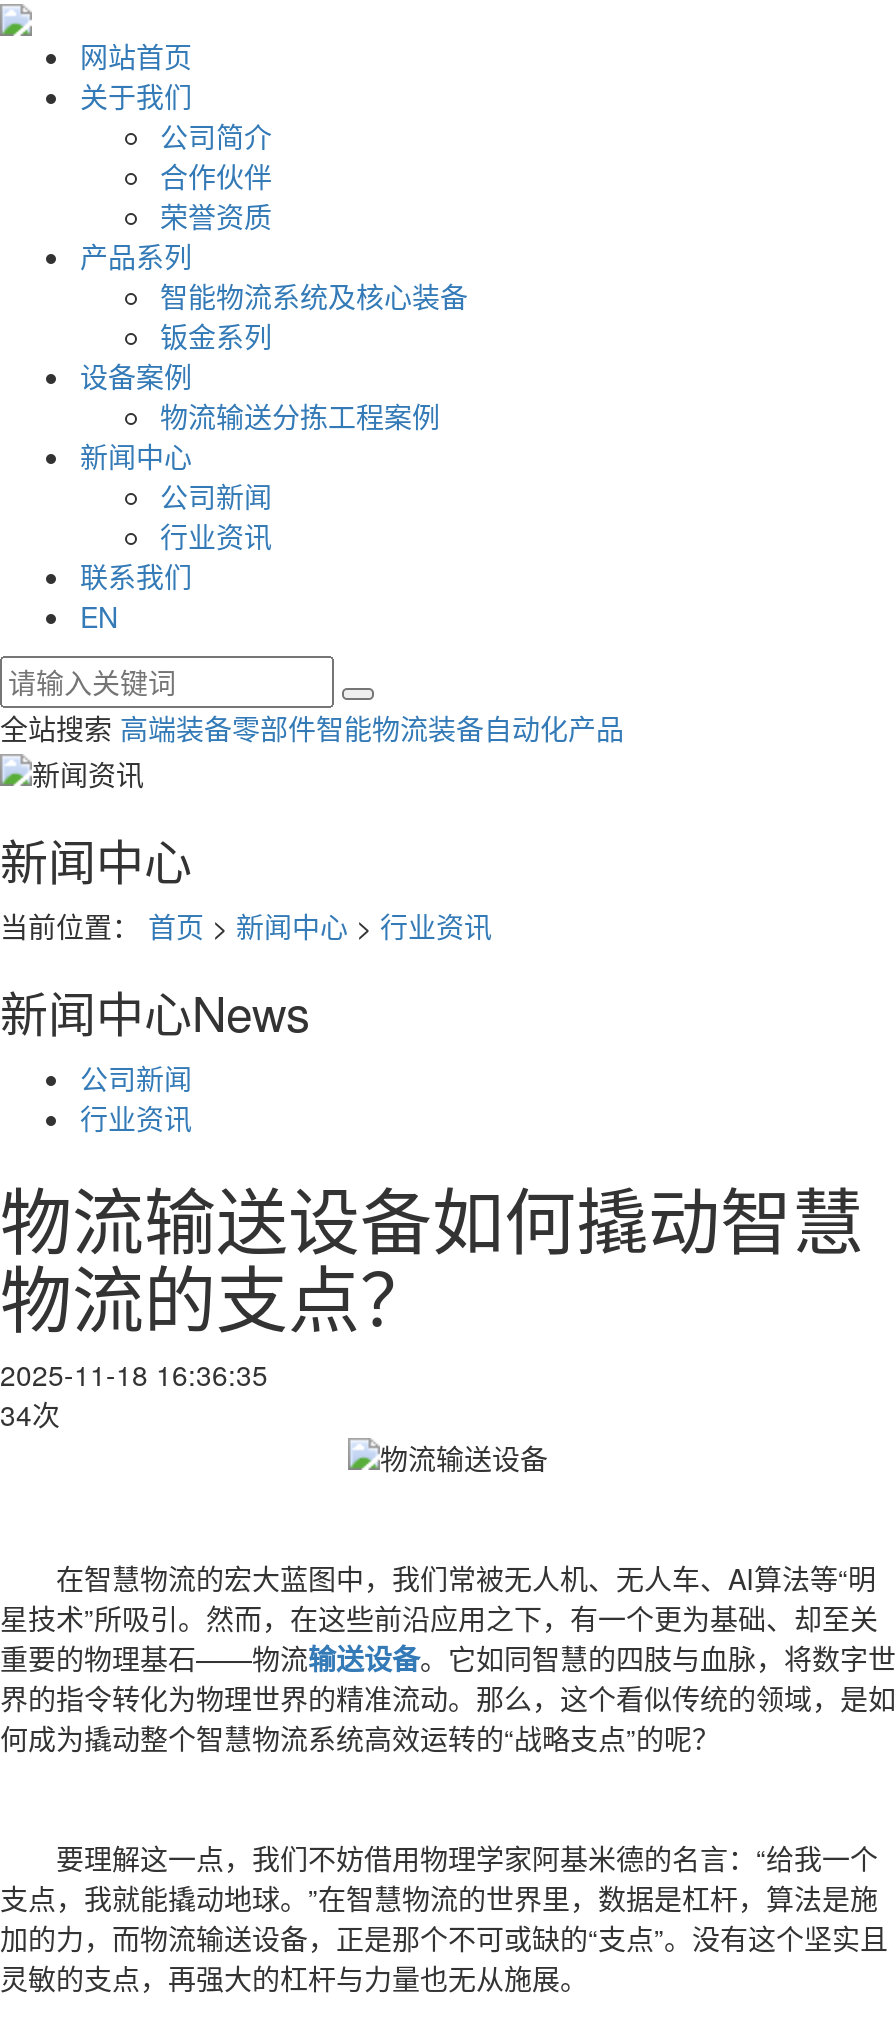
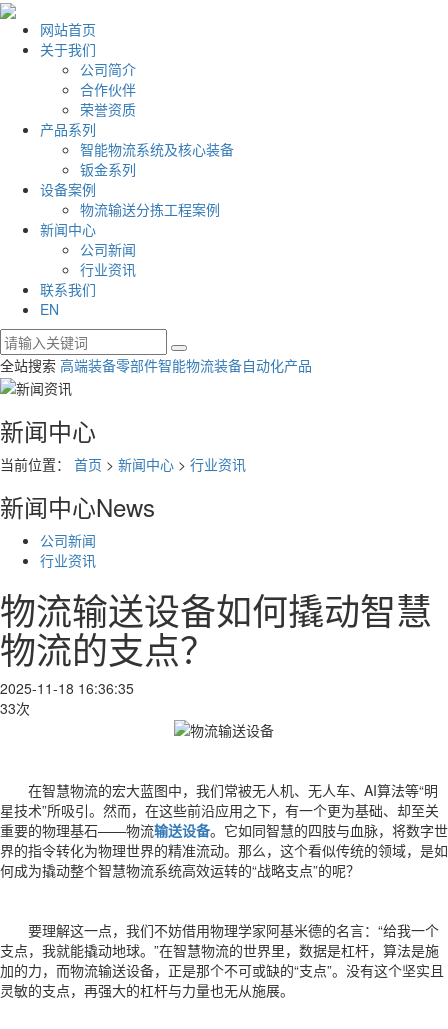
[0,1393,60,1433] 34次 -> [0,698,30,718] 33次

